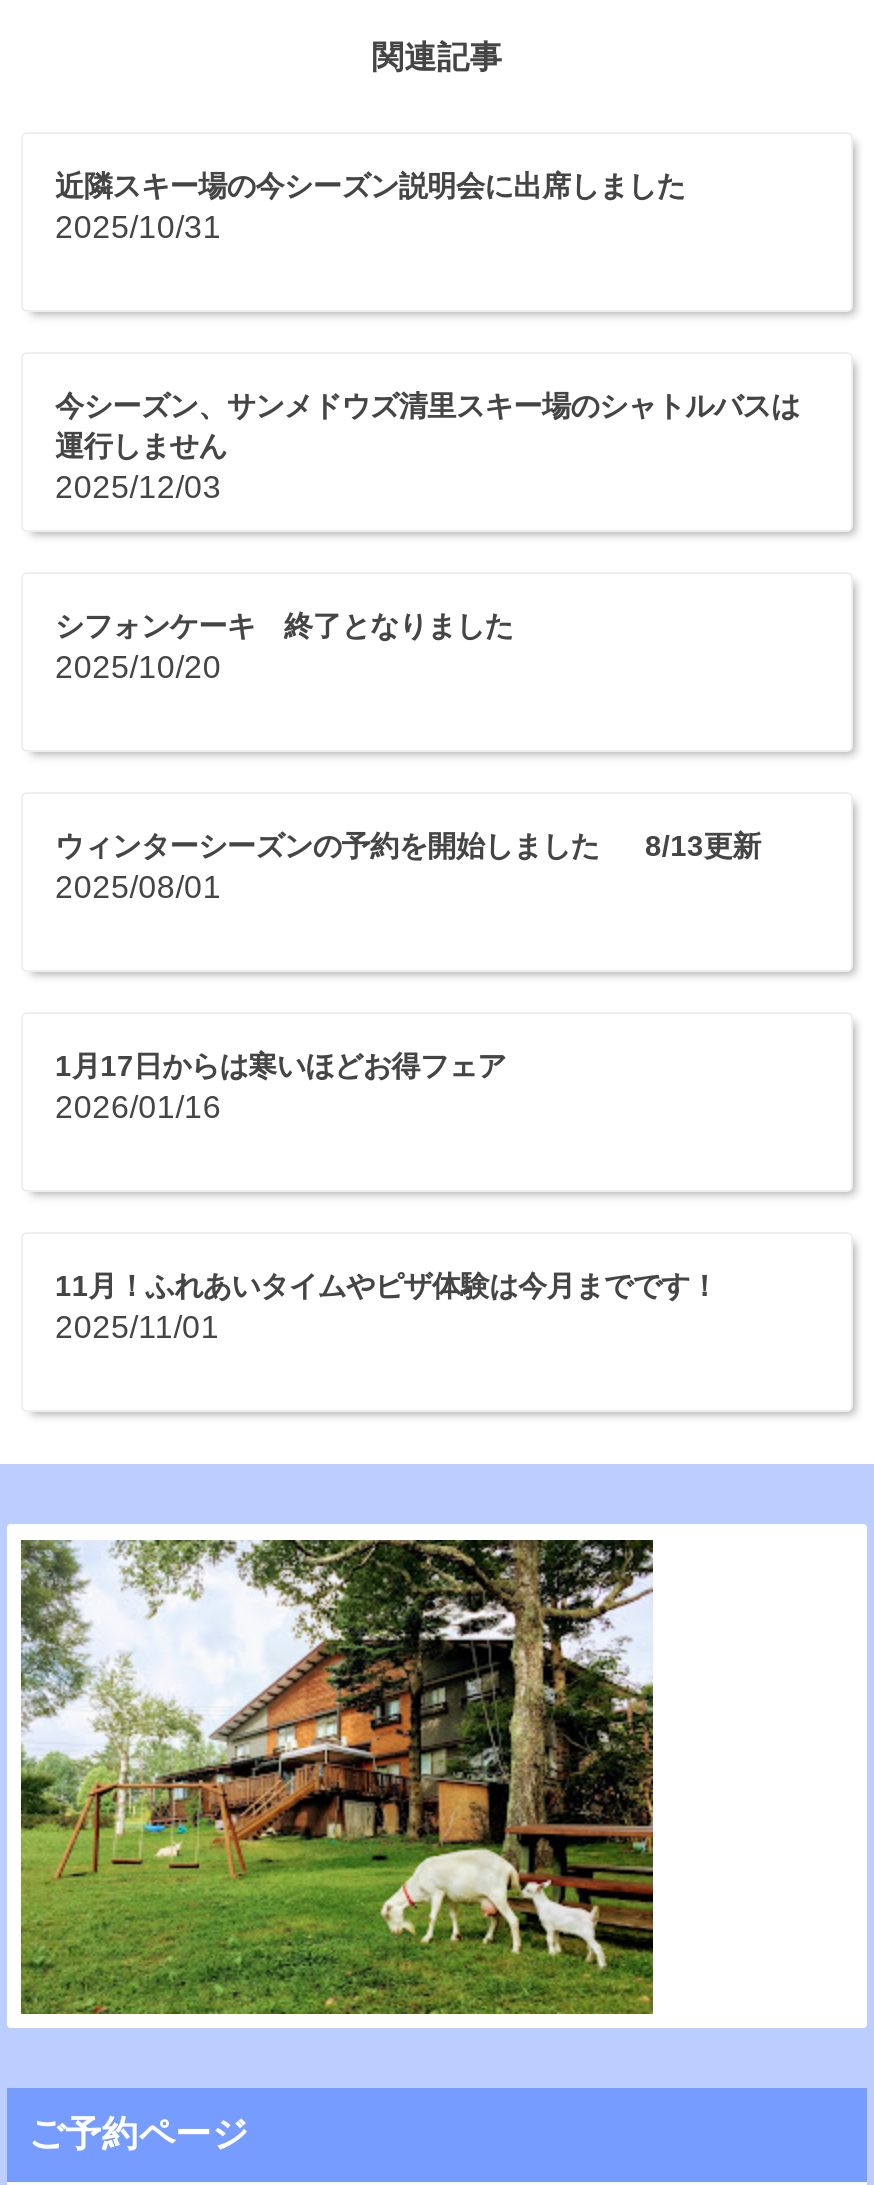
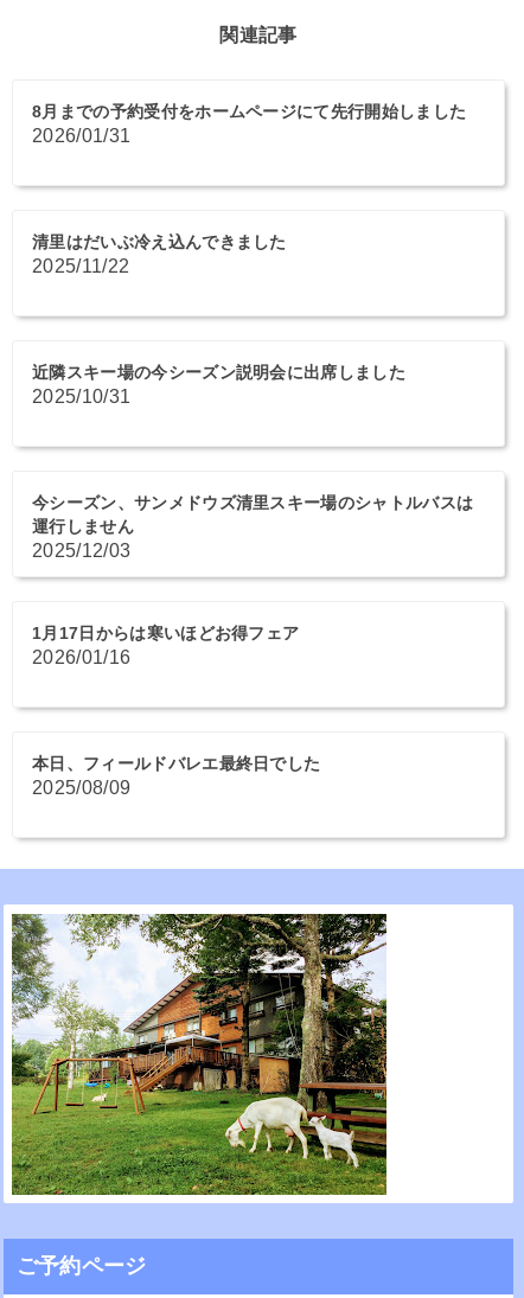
none -> [32,101,466,145] 8月までの予約受付をホームページにて先行開始しました | 2026/01/31
none -> [32,232,287,276] 清里はだいぶ冷え込んできました | 2025/11/22
moved [55,169,800,503] -> [32,362,473,560]: 近隣スキー場の今シーズン説明会に出席しました | 2025/10/31 | 今シーズン、サンメドウズ清里スキー場のシャトルバスは | 運行しません | 2025/12/03
[55,609,513,683] シフォンケーキ 終了となりました | 2025/10/20 -> none
[55,829,761,903] ウィンターシーズンの予約を開始しました 8/13更新 | 2025/08/01 -> none
[55,1269,718,1343] 11月！ふれあいタイムやピザ体験は今月までです！ | 2025/11/01 -> [32,753,321,797] 本日、フィールドバレエ最終日でした | 2025/08/09

